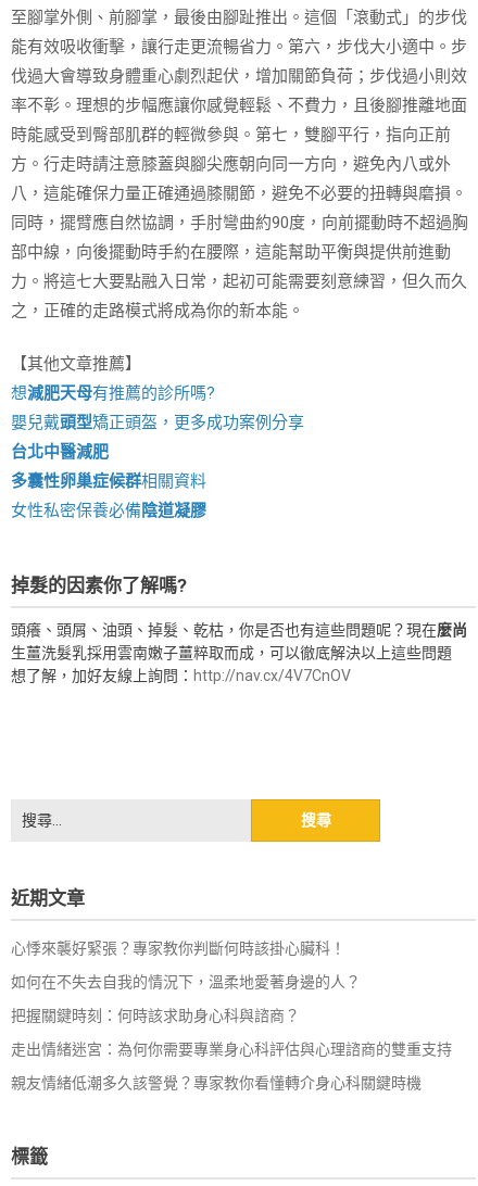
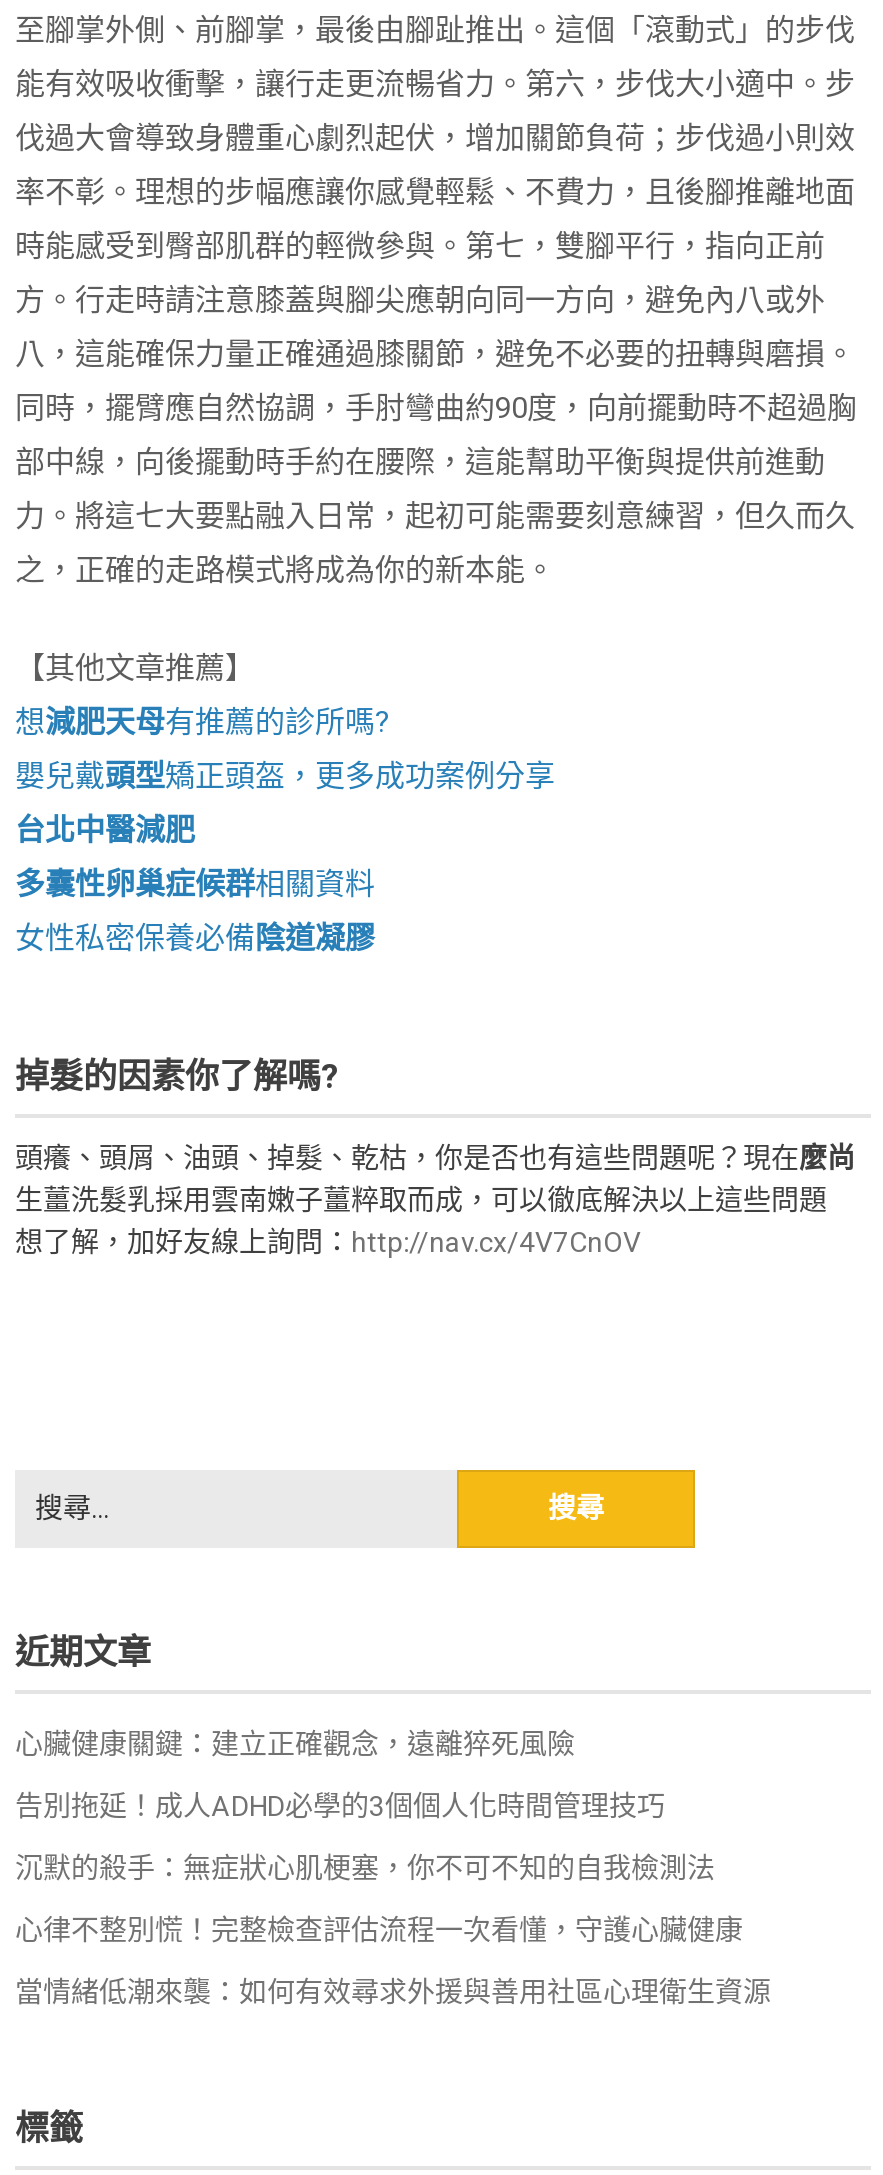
[11,939,345,956] 心悸來襲好緊張？專家教你判斷何時該掛心臟科！ -> [15,1727,575,1759] 心臟健康關鍵：建立正確觀念，遠離猝死風險
[11,973,361,990] 如何在不失去自我的情況下，溫柔地愛著身邊的人？ -> [15,1789,665,1821] 告別拖延！成人ADHD必學的3個個人化時間管理技巧
[11,1006,300,1024] 把握關鍵時刻：何時該求助身心科與諮商？ -> [15,1851,715,1883] 沉默的殺手：無症狀心肌梗塞，你不可不知的自我檢測法
[11,1040,452,1057] 走出情緒迷宮：為何你需要專業身心科評估與心理諮商的雙重支持 -> [15,1913,743,1945] 心律不整別慌！完整檢查評估流程一次看懂，守護心臟健康
[11,1074,422,1091] 親友情緒低潮多久該警覺？專家教你看懂轉介身心科關鍵時機 -> [15,1975,771,2007] 當情緒低潮來襲：如何有效尋求外援與善用社區心理衛生資源

